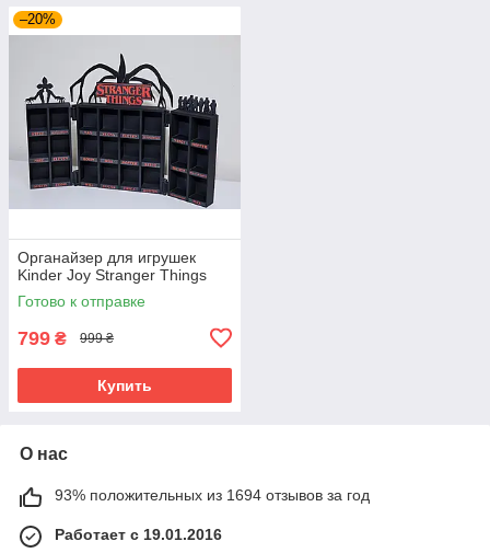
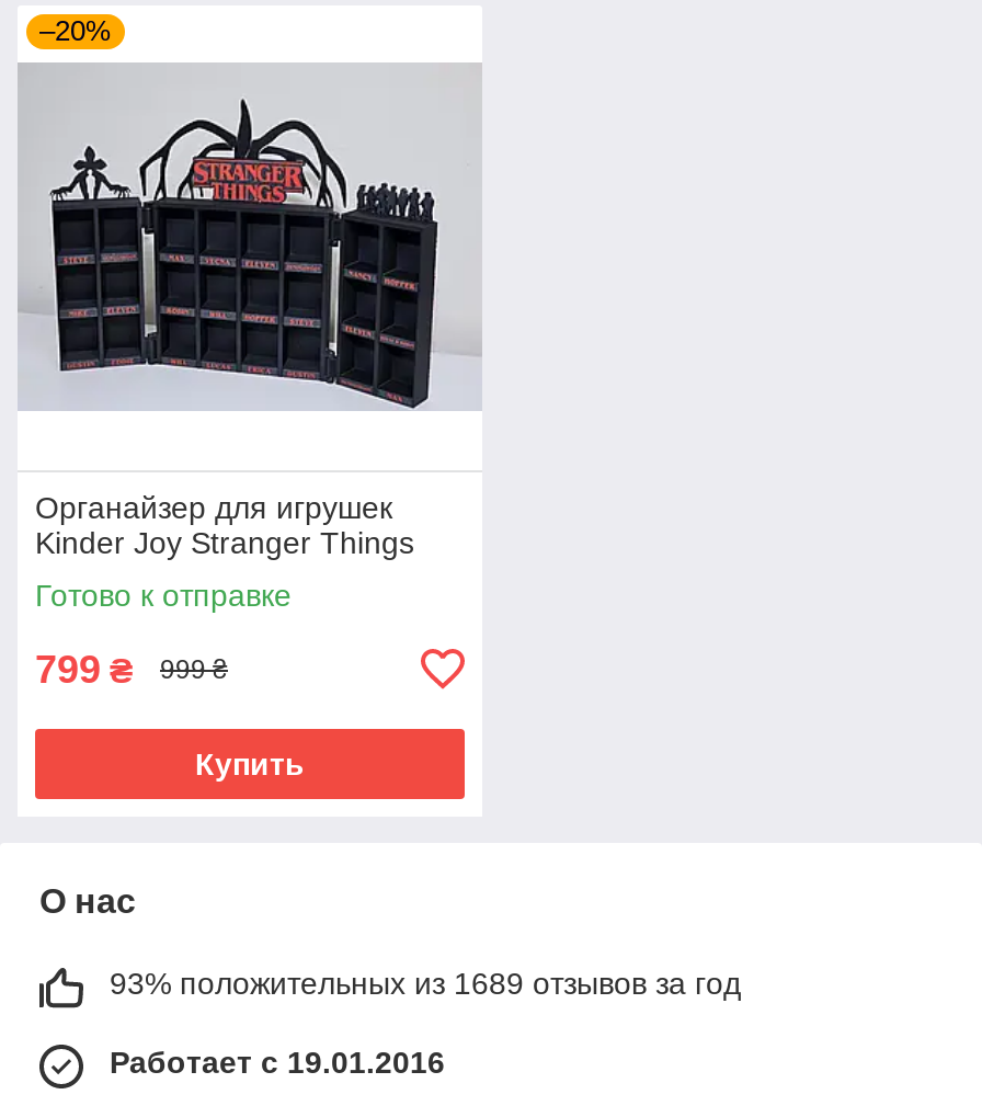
[55,486,370,504] 93% положительных из 1694 отзывов за год -> [110,965,741,1000] 93% положительных из 1689 отзывов за год

